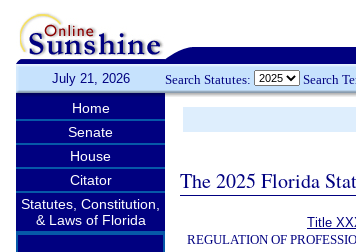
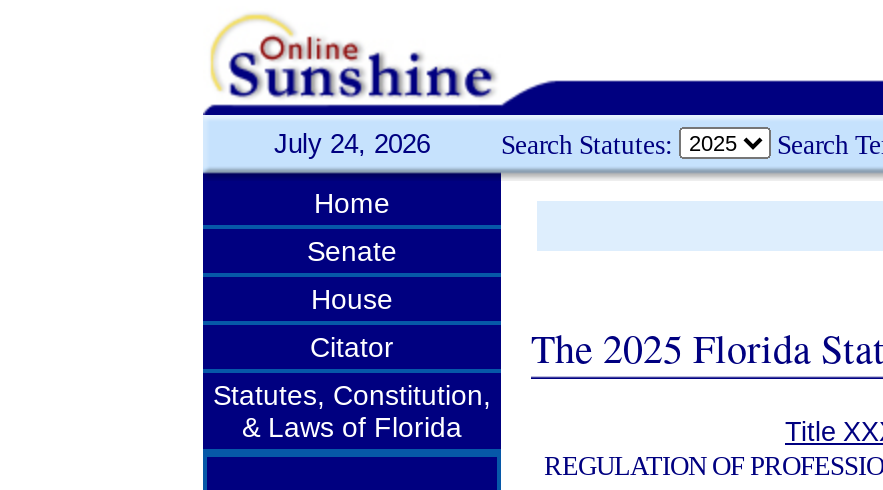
[51,71,129,86] July 21, 2026 -> [274,129,430,159] July 24, 2026

